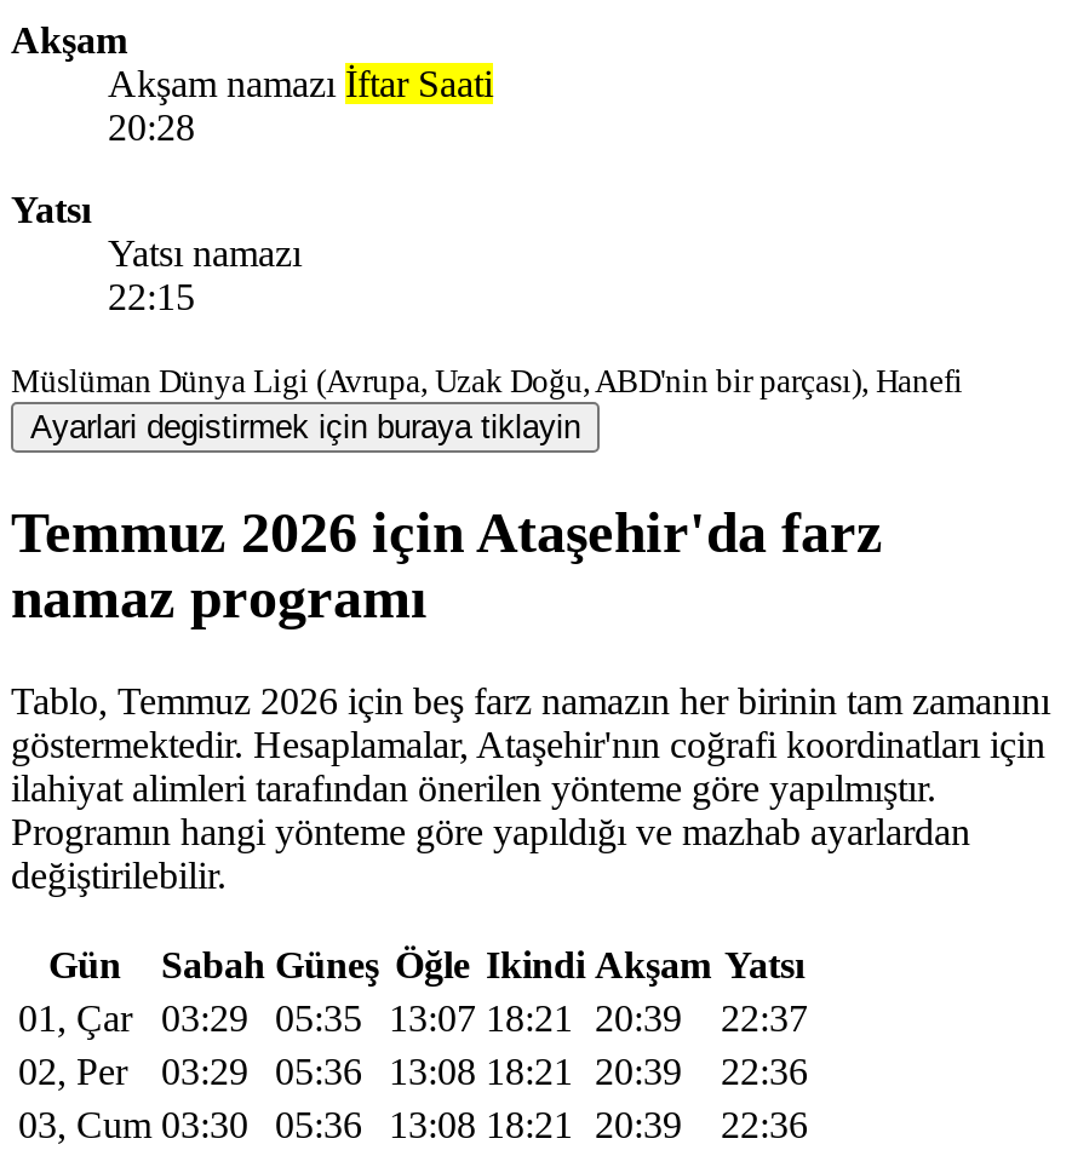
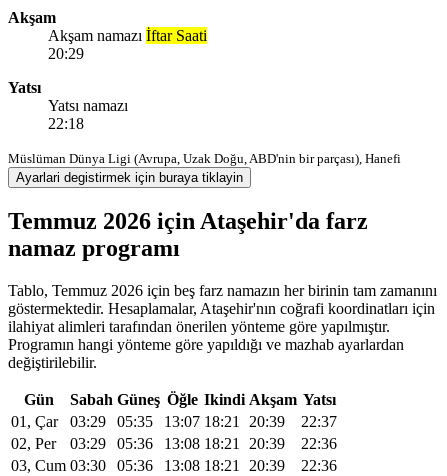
[108,106,195,147] 20:28 -> [48,45,84,62] 20:29
[108,276,195,317] 22:15 -> [48,115,84,132] 22:18

